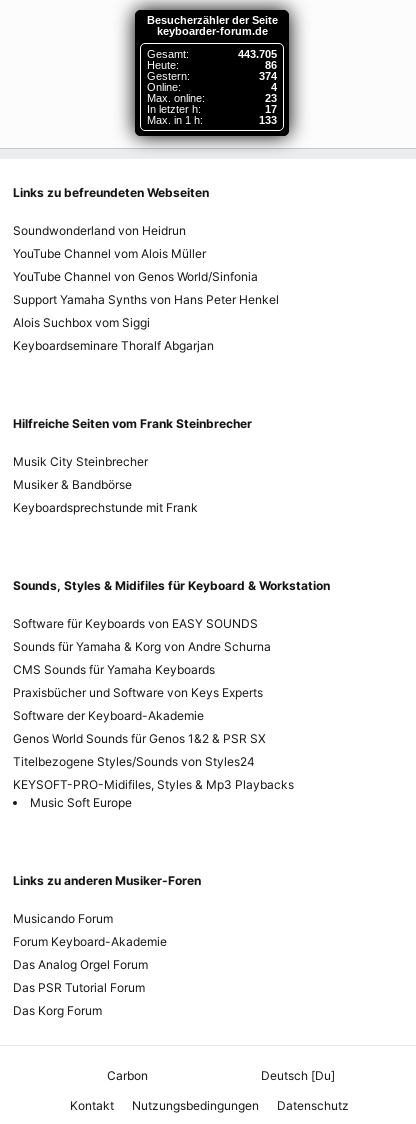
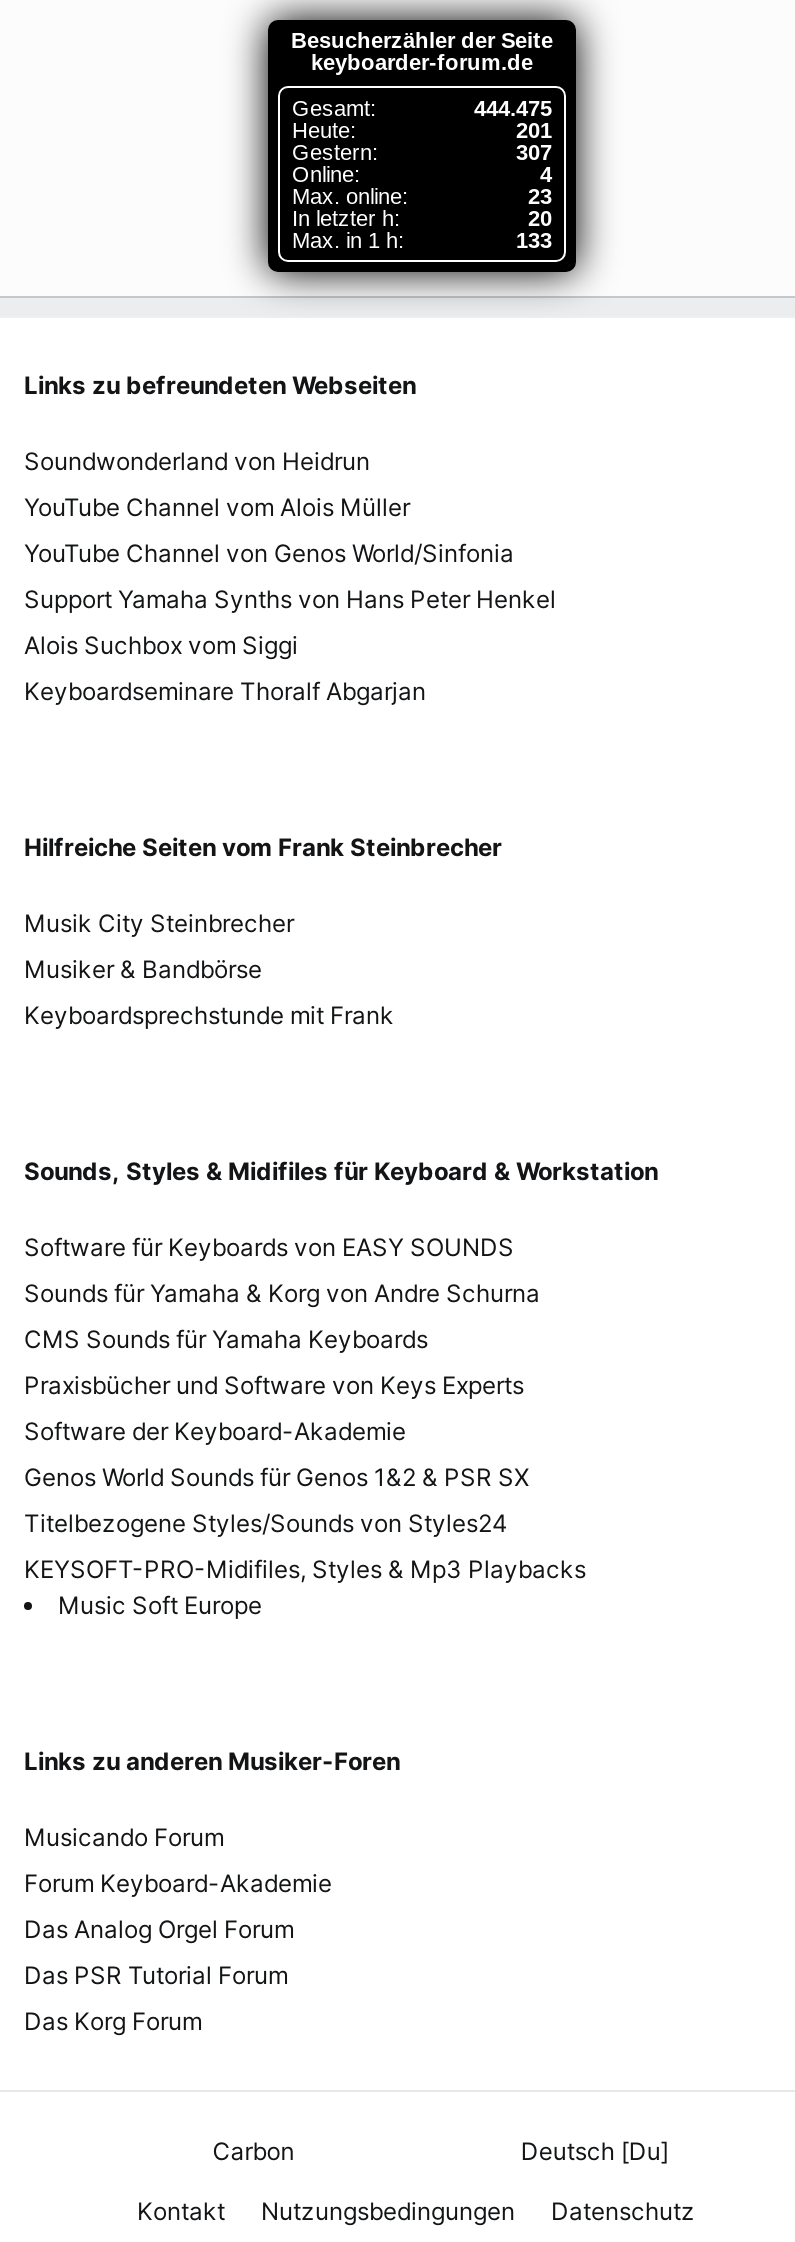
[238,48,277,60] 443.705 -> [474,96,552,120] 444.475
[265,59,277,71] 86 -> [516,118,552,142] 201
[259,70,277,82] 374 -> [516,140,552,164] 307
[265,103,277,115] 17 -> [528,206,552,230] 20

